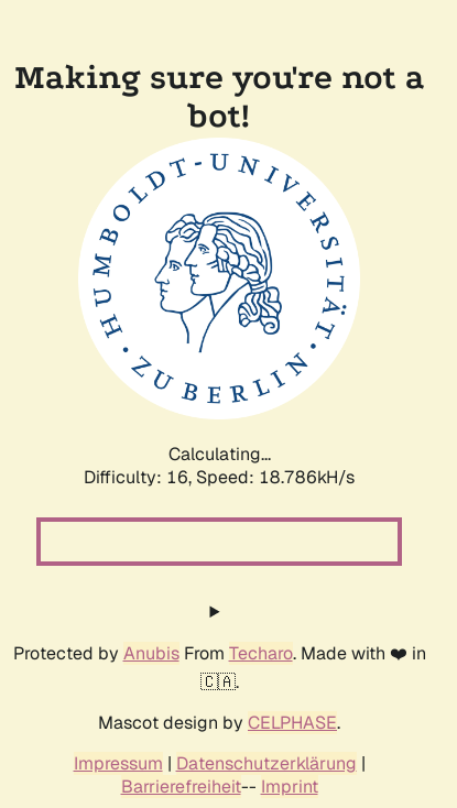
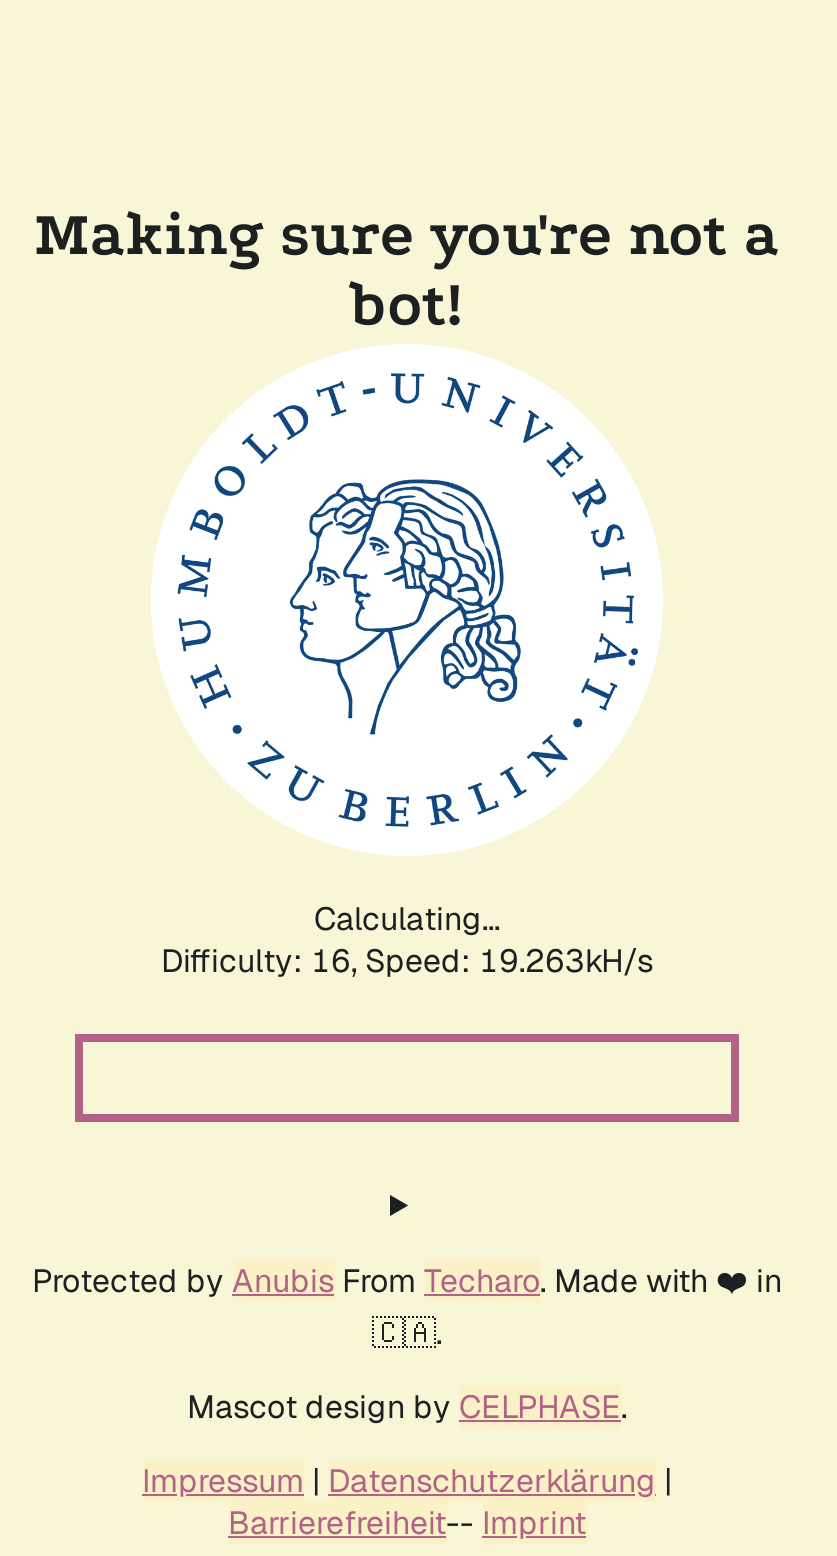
[84,466,355,489] Difficulty: 16, Speed: 18.786kH/s -> [161,940,653,982] Difficulty: 16, Speed: 19.263kH/s

